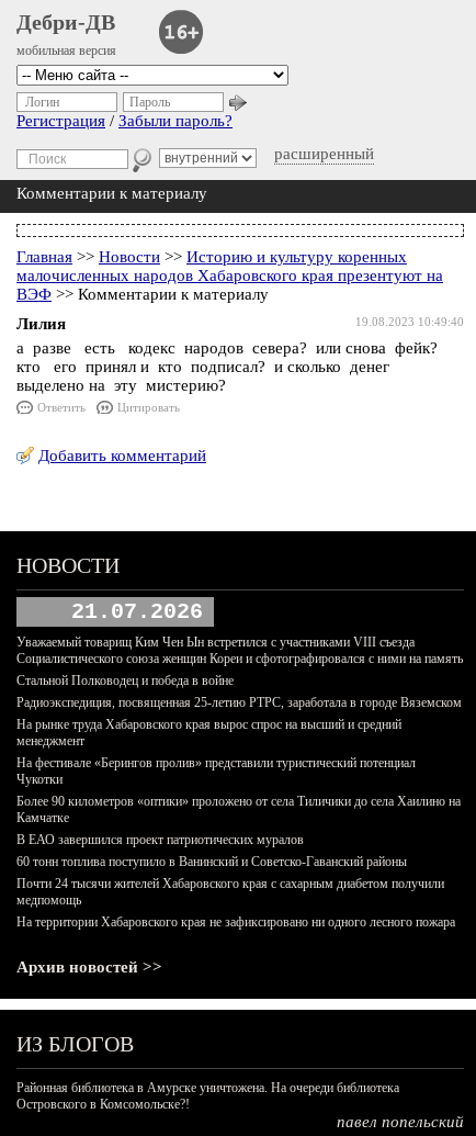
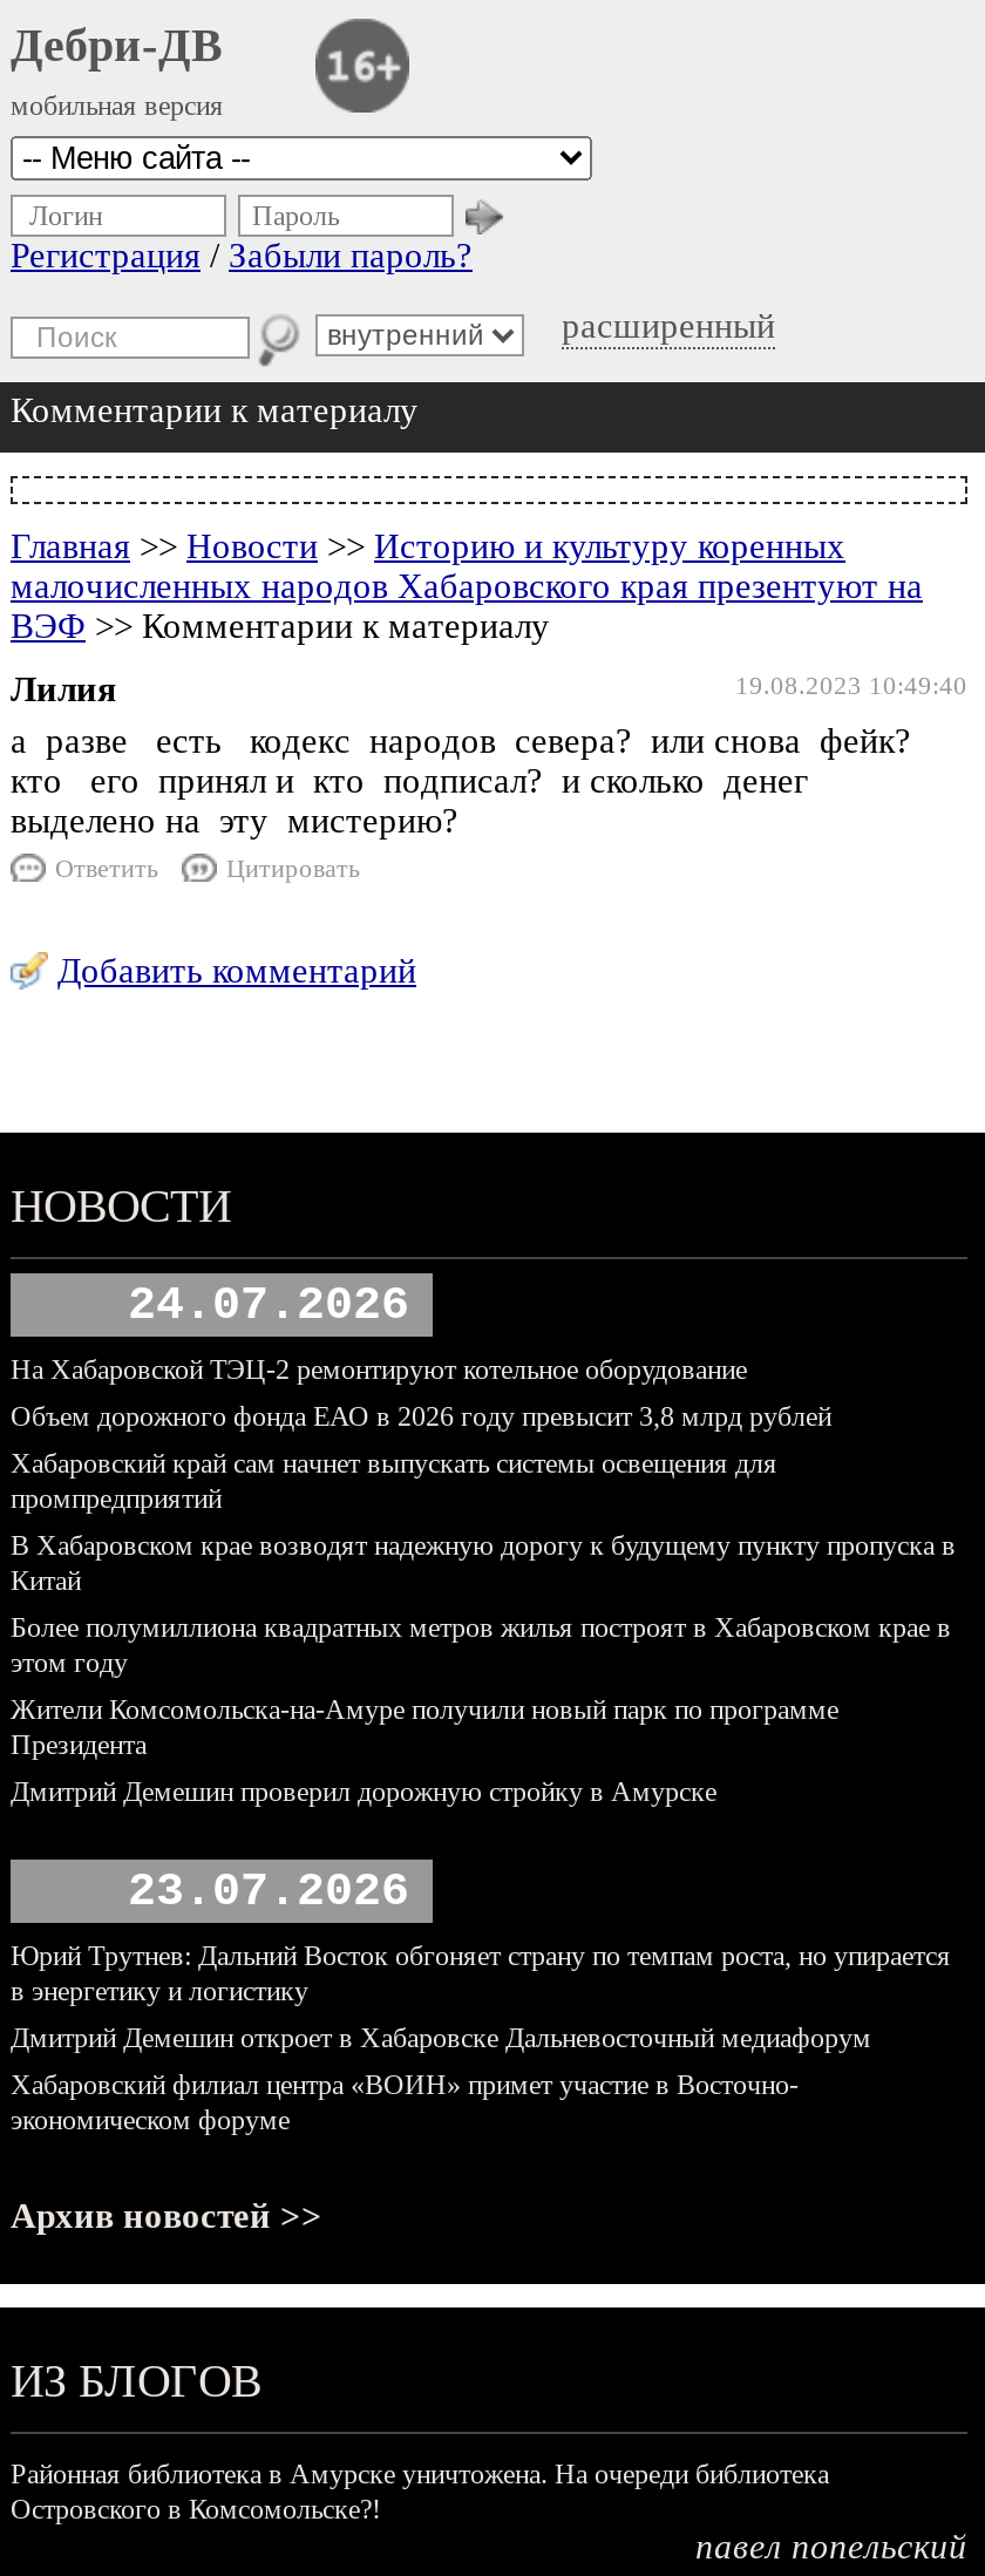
[16,599,463,930] 21.07.2026 | Уважаемый товарищ Ким Чен Ын встретился с участниками VIII съезда | Социалистического союза женщин Кореи и сфотографировался с ними на память | Стальной Полководец и победа в войне | Радиоэкспедиция, посвященная 25-летию РТРС, заработала в городе Вяземском | На рынке труда Хабаровского края вырос спрос на высший и средний | менеджмент | На фестивале «Берингов пролив» представили туристический потенциал | Чукотки | Более 90 километров «оптики» проложено от села Тиличики до села Хаилино на | Камчатке | В ЕАО завершился проект патриотических муралов | 60 тонн топлива поступило в Ванинский и Советско-Гаванский районы | Почти 24 тысячи жителей Хабаровского края с сахарным диабетом получили | медпомощь | На территории Хабаровского края не зафиксировано ни одного лесного пожара -> [11,1278,956,2136] 24.07.2026 | На Хабаровской ТЭЦ-2 ремонтируют котельное оборудование | Объем дорожного фонда ЕАО в 2026 году превысит 3,8 млрд рублей | Хабаровский край сам начнет выпускать системы освещения для | промпредприятий | В Хабаровском крае возводят надежную дорогу к будущему пункту пропуска в | Китай | Более полумиллиона квадратных метров жилья построят в Хабаровском крае в | этом году | Жители Комсомольска-на-Амуре получили новый парк по программе | Президента | Дмитрий Демешин проверил дорожную стройку в Амурске | 23.07.2026 | Юрий Трутнев: Дальний Восток обгоняет страну по темпам роста, но упирается | в энергетику и логистику | Дмитрий Демешин откроет в Хабаровске Дальневосточный медиафорум | Хабаровский филиал центра «ВОИН» примет участие в Восточно- | экономическом форуме

